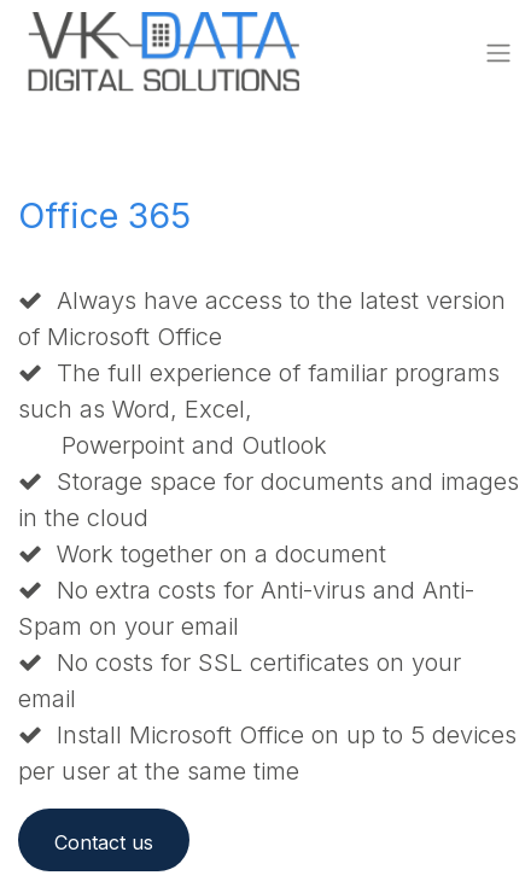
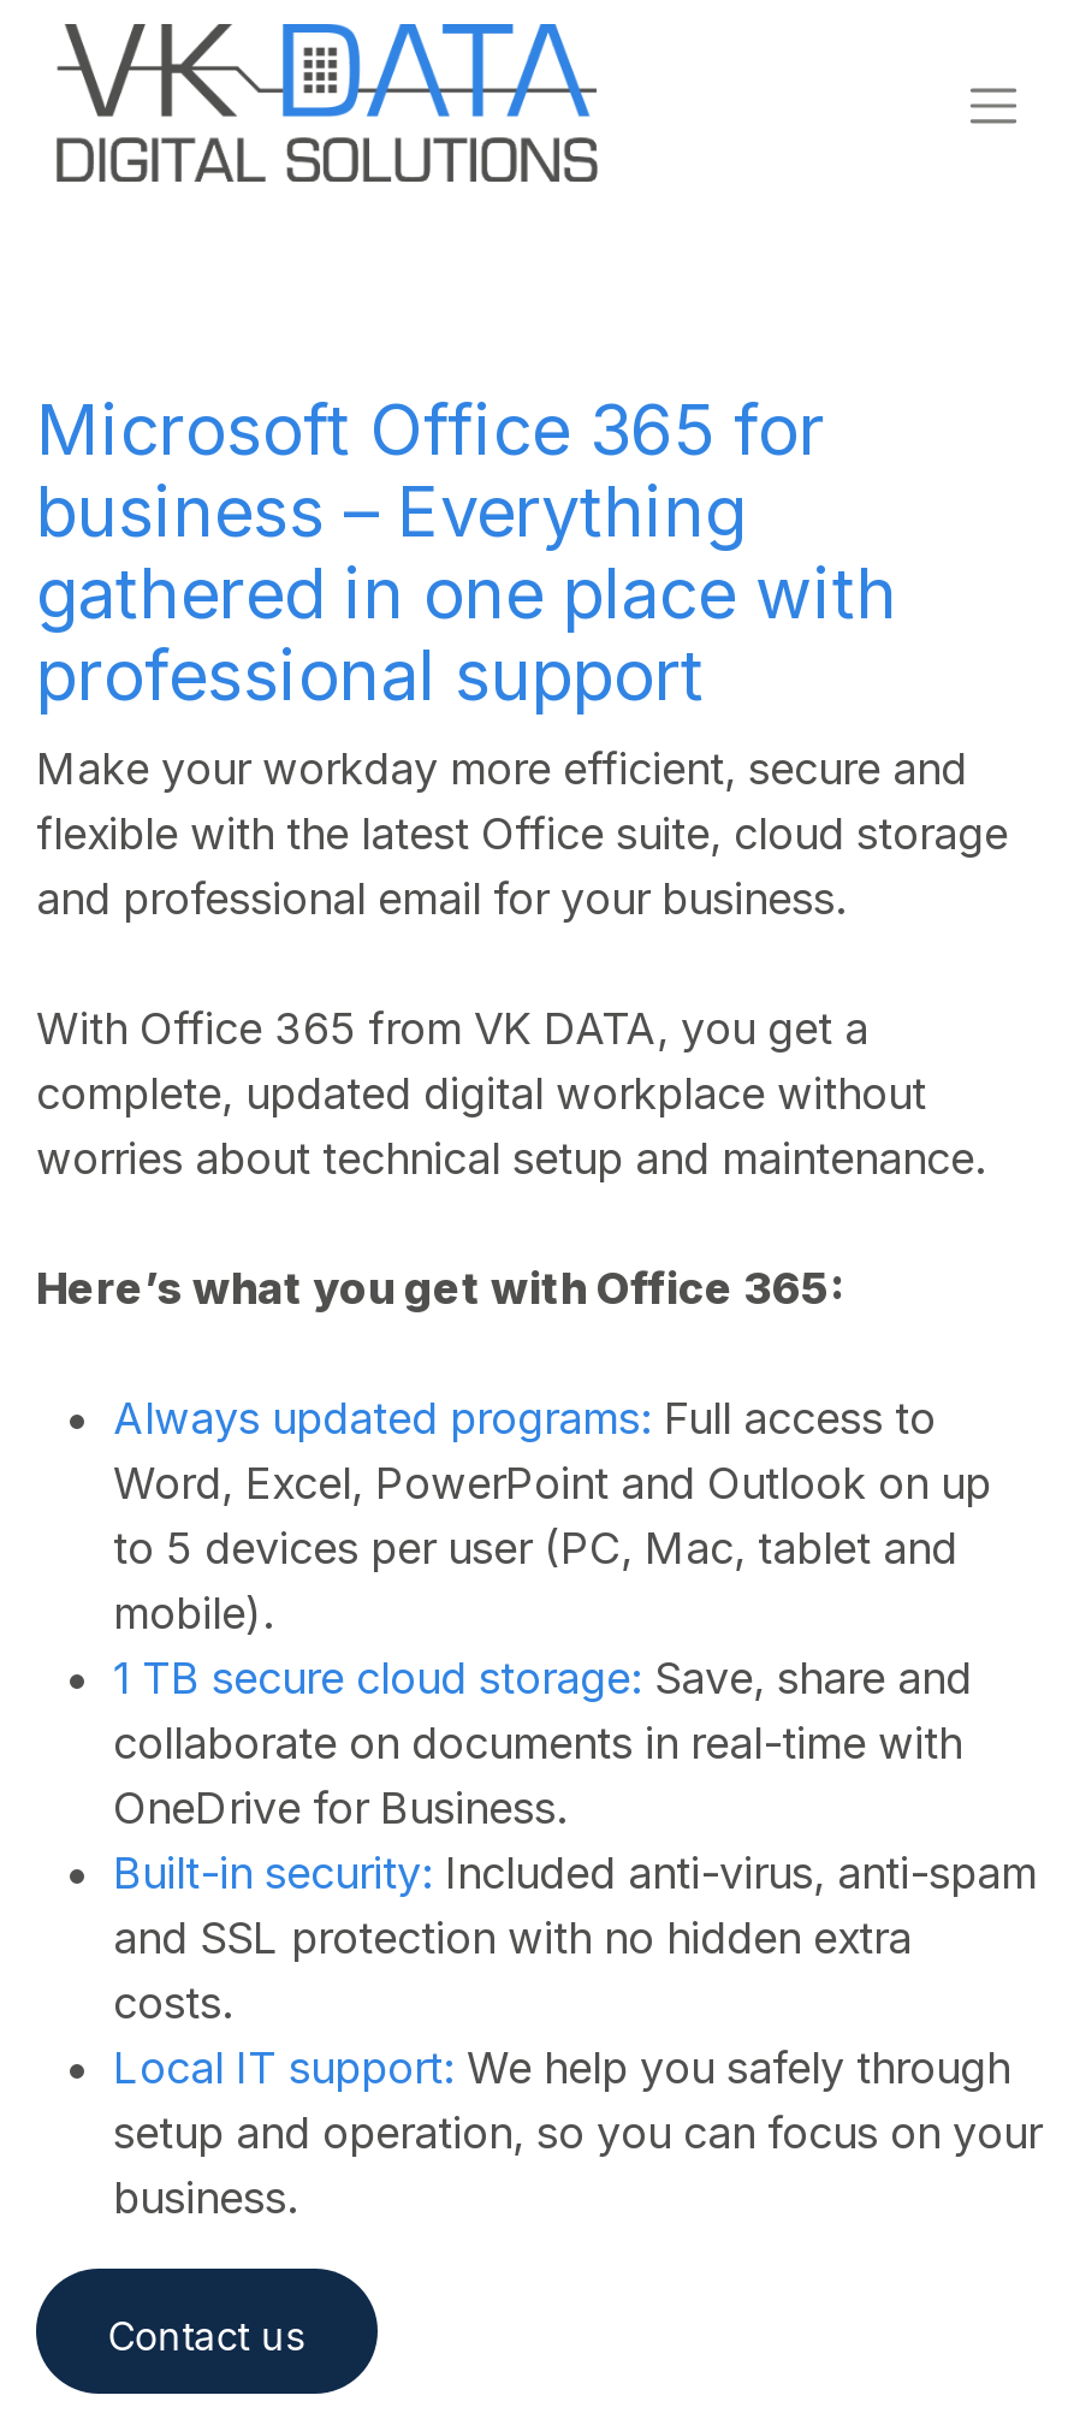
[18,194,519,786] Office 365 | Always have access to the latest version | of Microsoft Office | The full experience of familiar programs | such as Word, Excel, | Powerpoint and Outlook | Storage space for documents and images | in the cloud | Work together on a document | No extra costs for Anti-virus and Anti- | Spam on your email | No costs for SSL certificates on your | email | Install Microsoft Office on up to 5 devices | per user at the same time -> [36,387,1042,2223] Microsoft Office 365 for | business – Everything | gathered in one place with | professional support | Make your workday more efficient, secure and | flexible with the latest Office suite, cloud storage | and professional email for your business. | With Office 365 from VK DATA, you get a | complete, updated digital workplace without | worries about technical setup and maintenance. | Here’s what you get with Office 365: | Always updated programs: Full access to | Word, Excel, PowerPoint and Outlook on up | to 5 devices per user (PC, Mac, tablet and | mobile). | 1 TB secure cloud storage: Save, share and | collaborate on documents in real-time with | OneDrive for Business. | Built-in security: Included anti-virus, anti-spam | and SSL protection with no hidden extra | costs. | Local IT support: We help you safely through | setup and operation, so you can focus on your | business.

